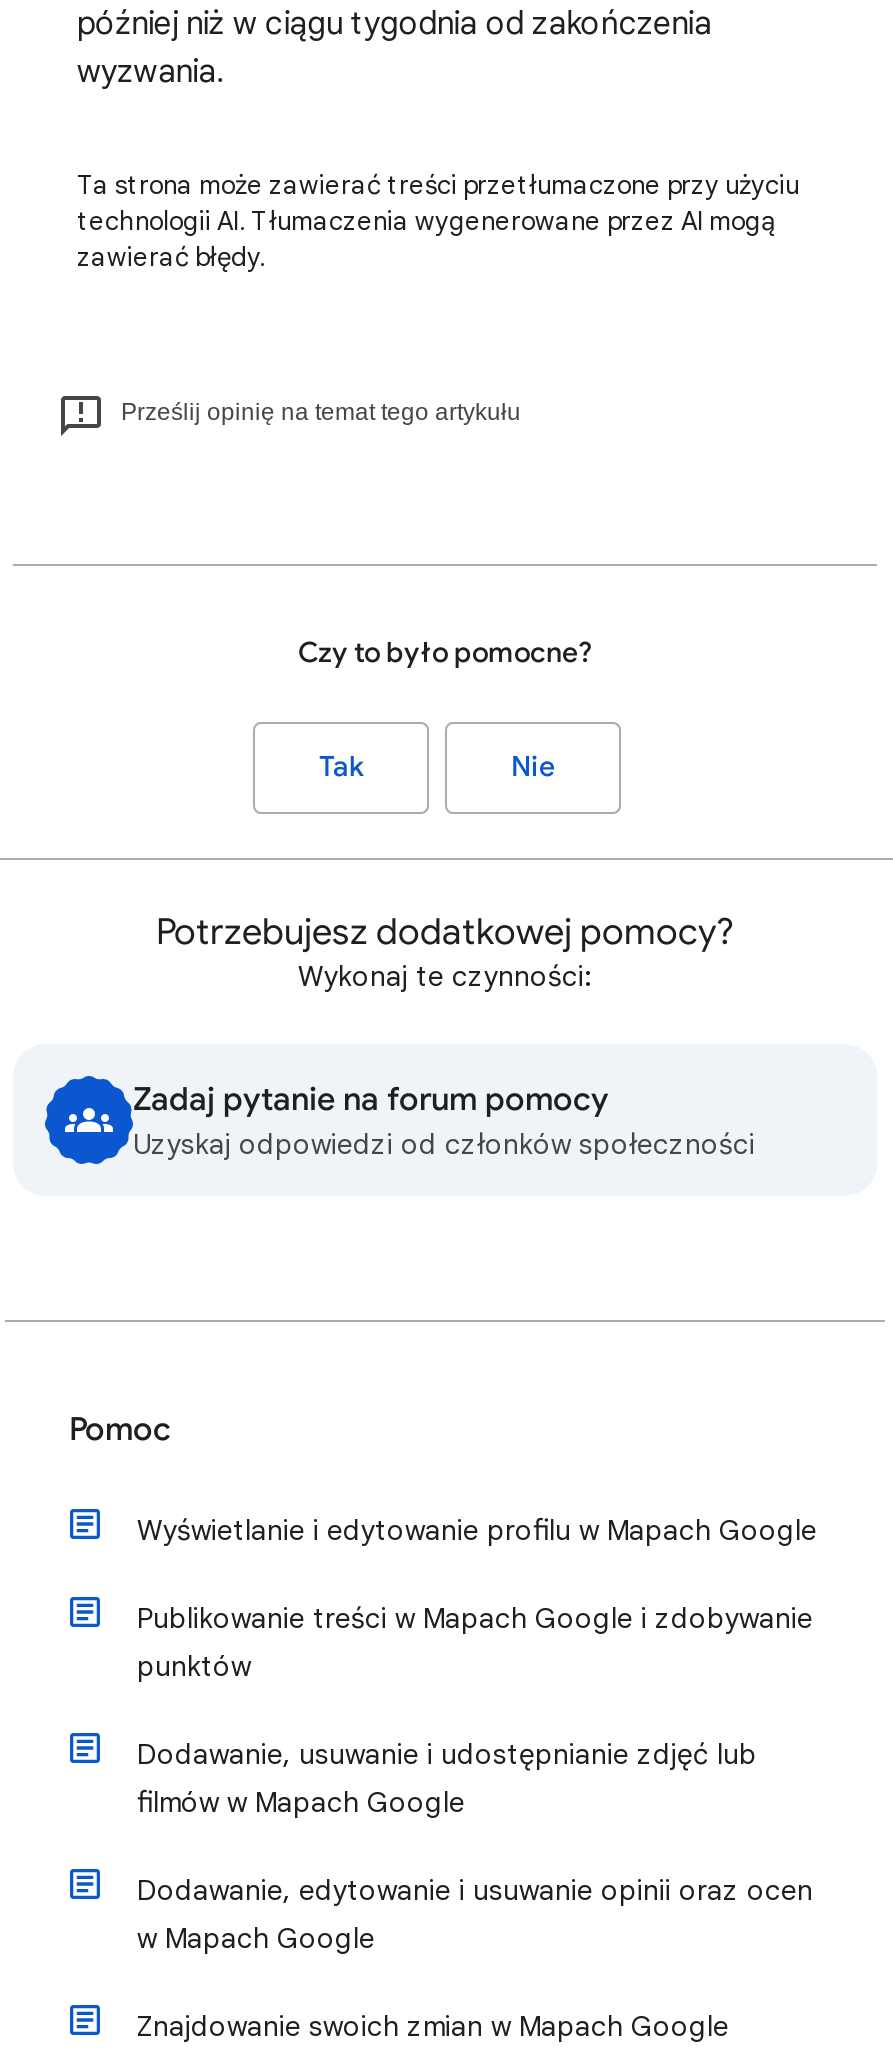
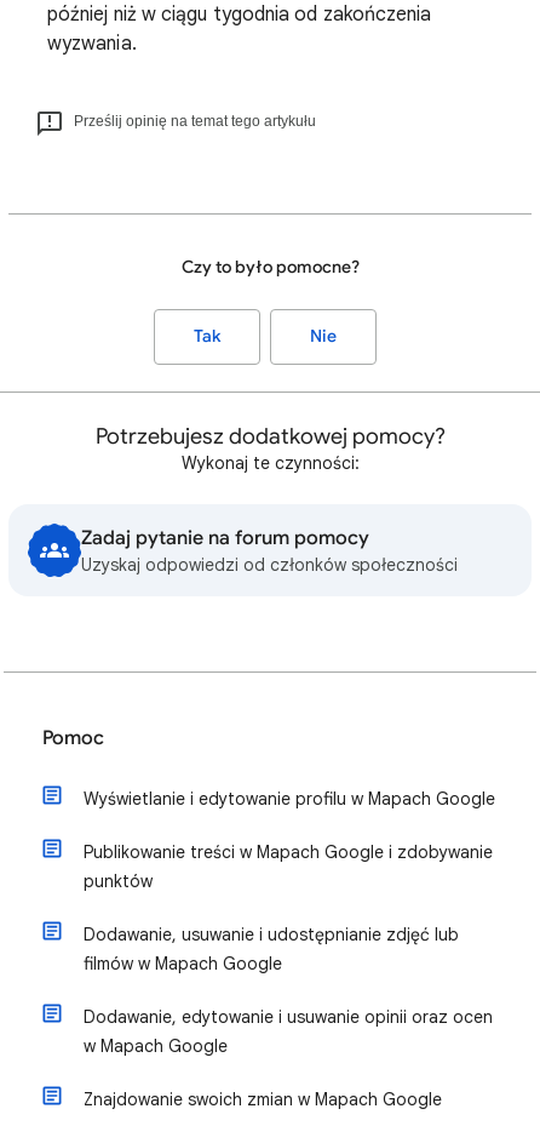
[77,168,799,274] Ta strona może zawierać treści przetłumaczone przy użyciu | technologii AI. Tłumaczenia wygenerowane przez AI mogą | zawierać błędy. -> none

